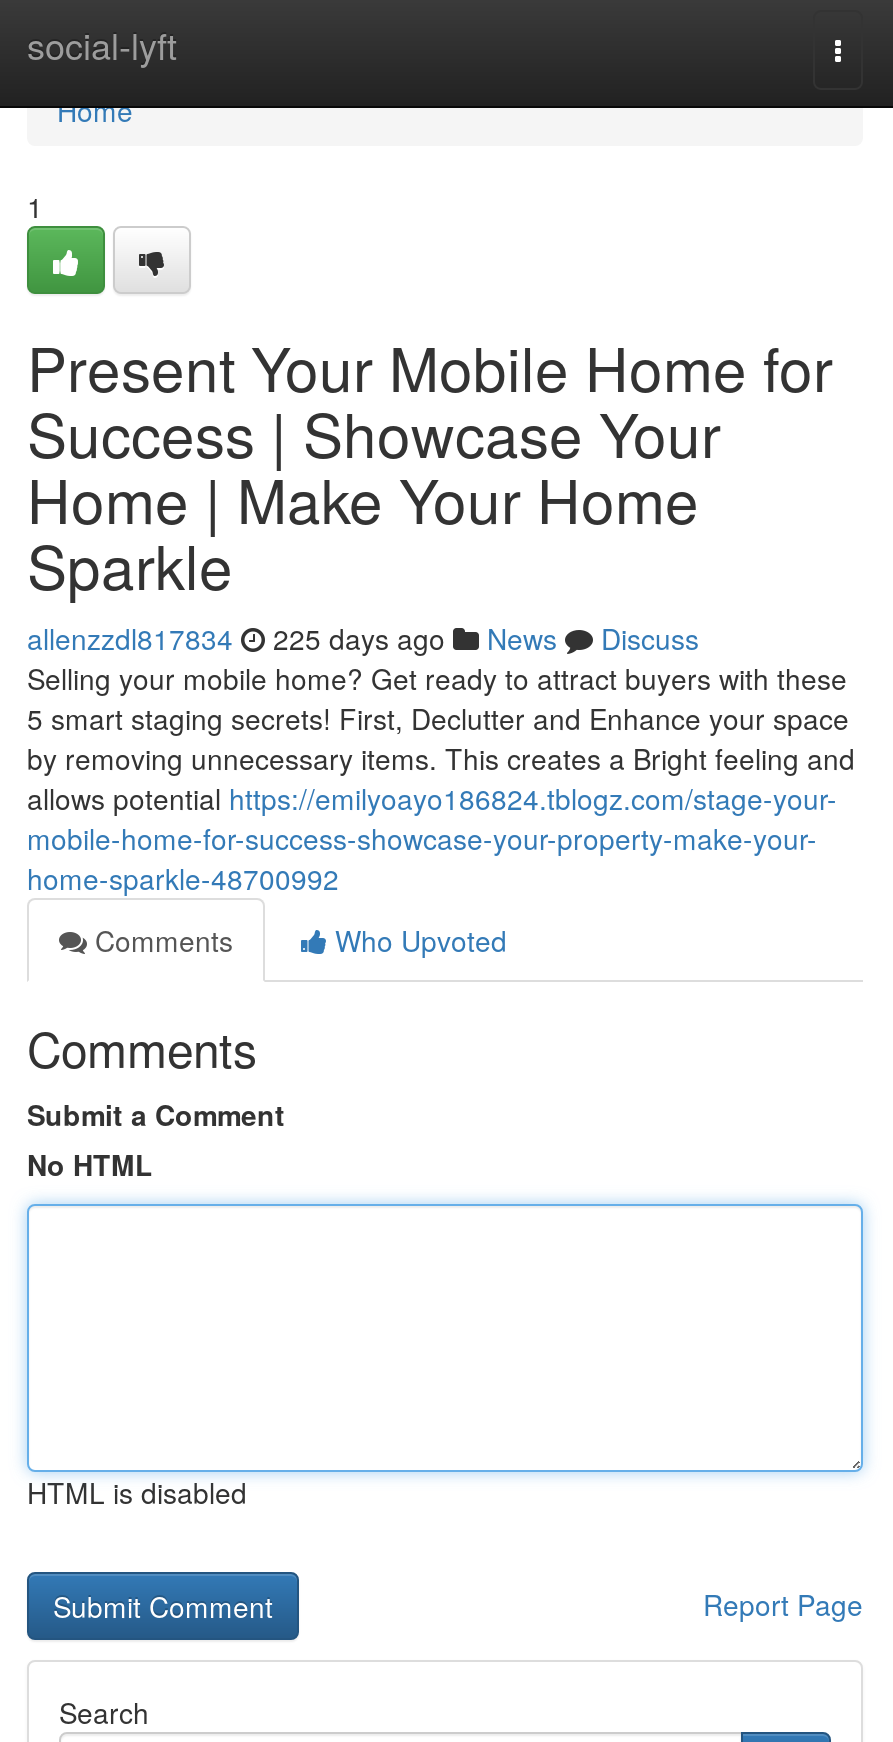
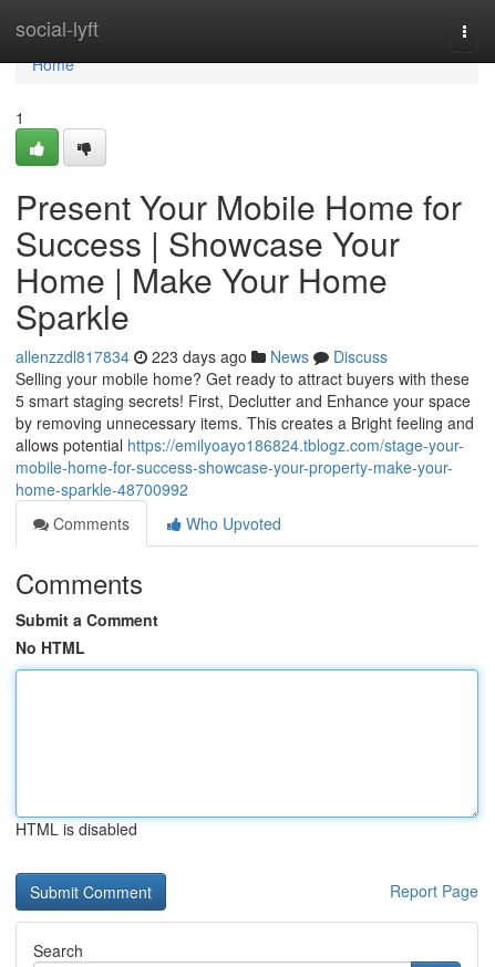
[27,618,699,658] allenzzdl817834 225 days ago News Discuss -> [16,345,388,367] allenzzdl817834 223 days ago News Discuss

